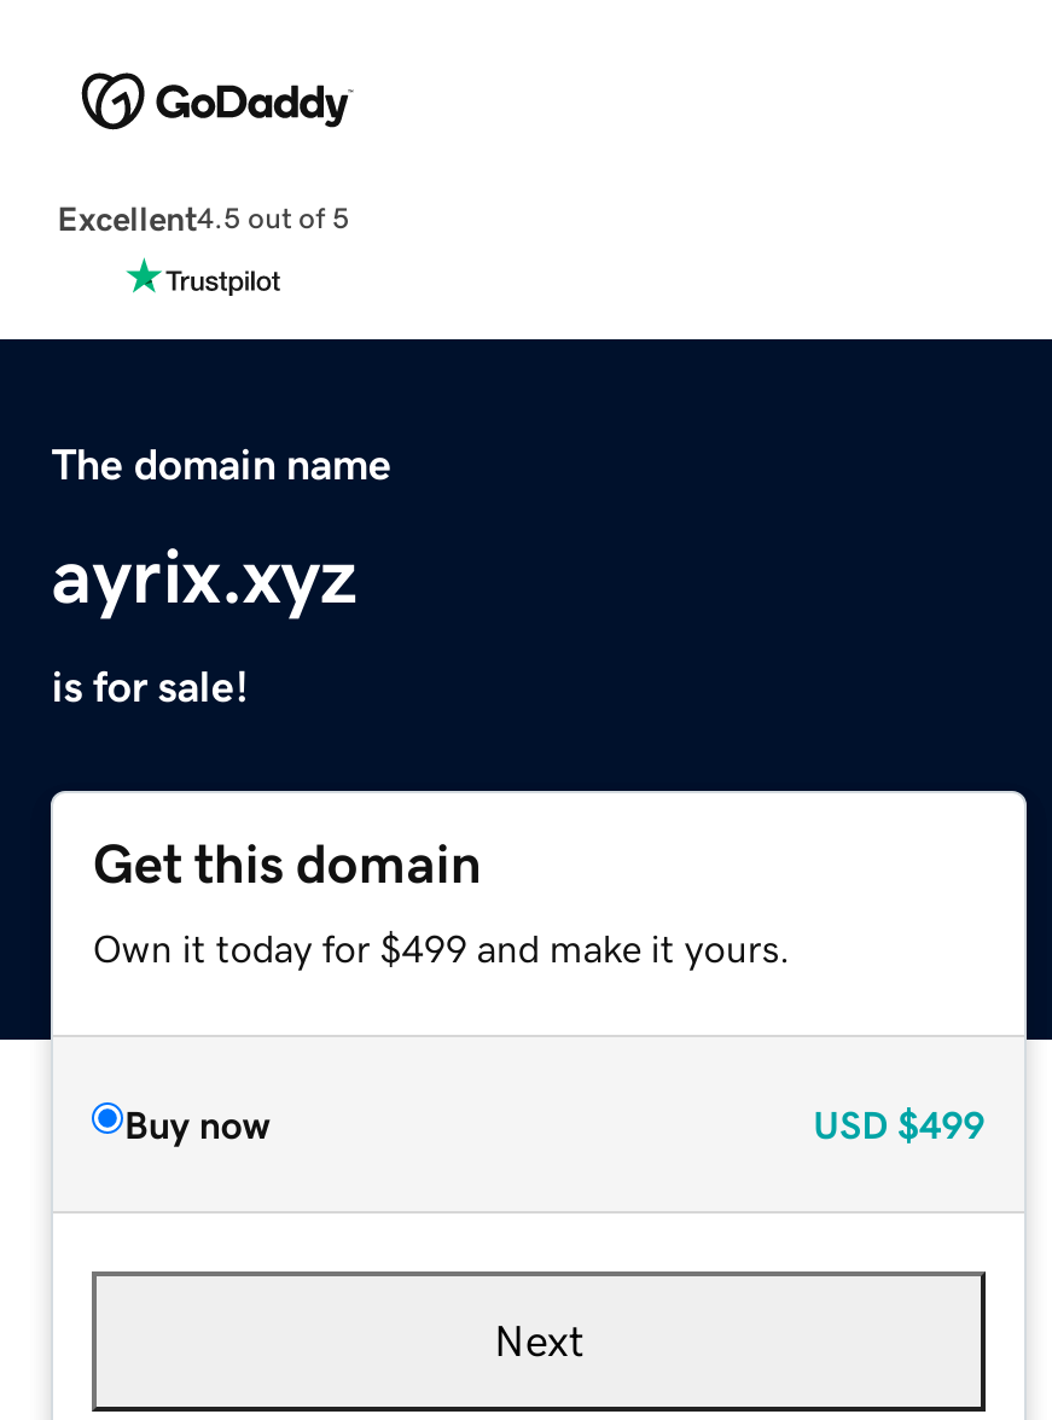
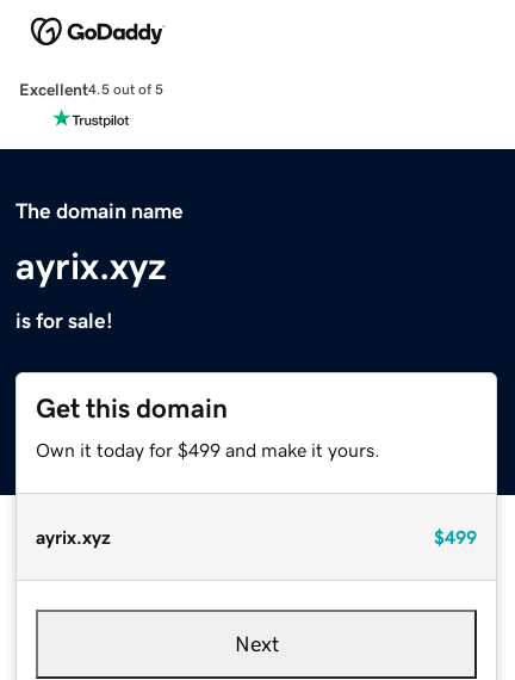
[124,1104,985,1143] Buy now | USD $499 -> [36,527,476,546] ayrix.xyz | $499

